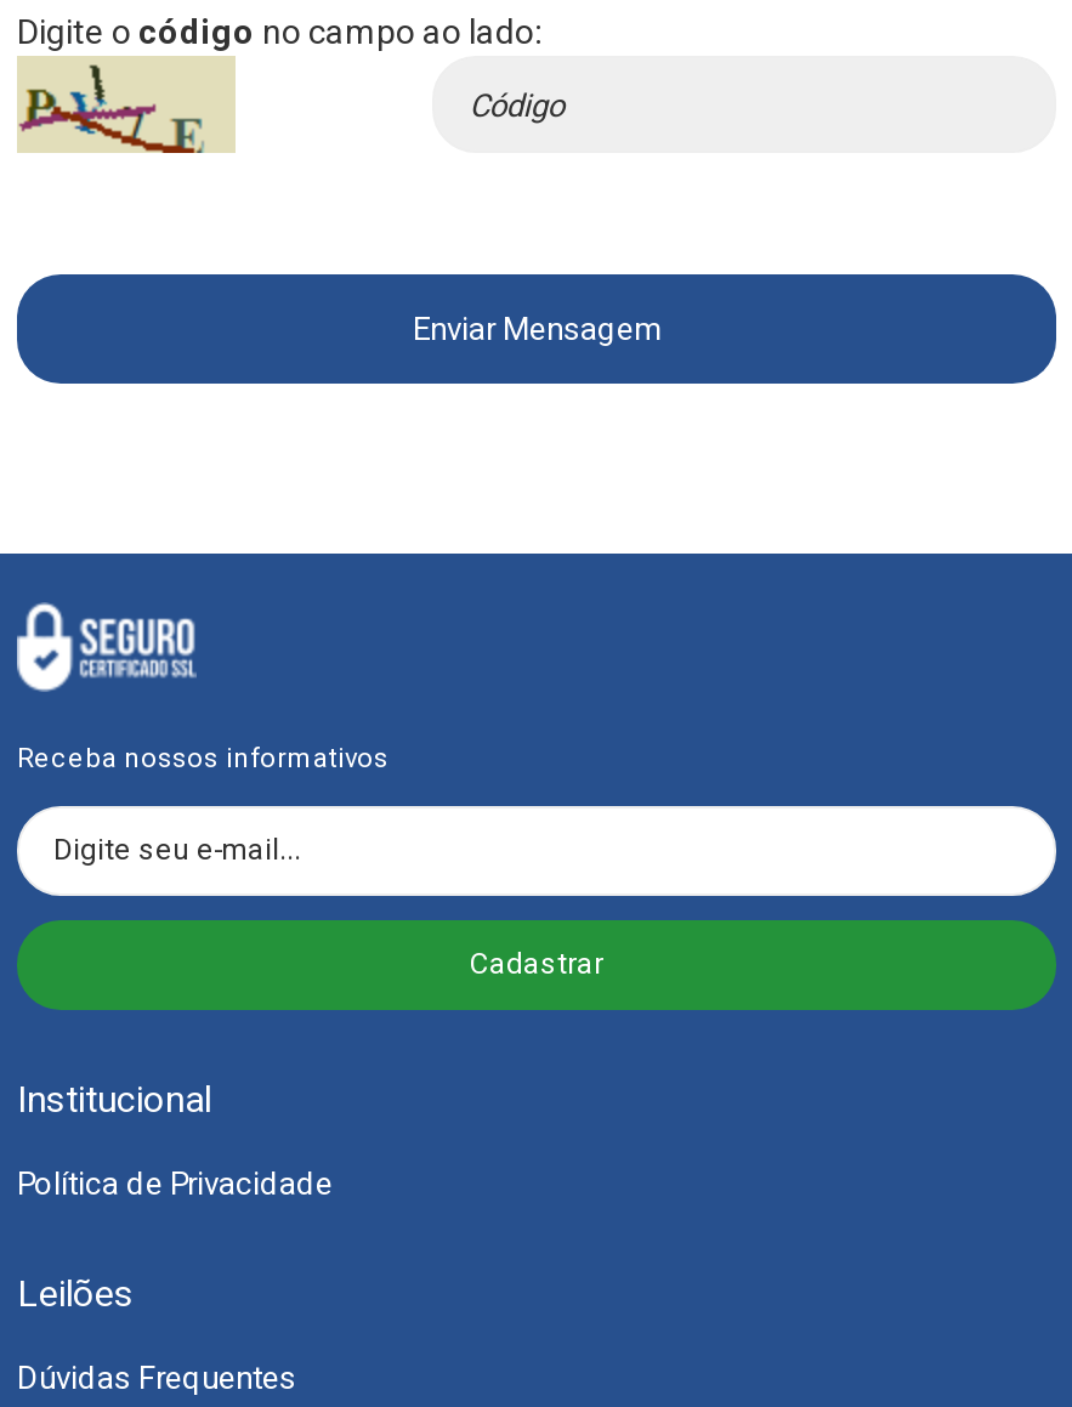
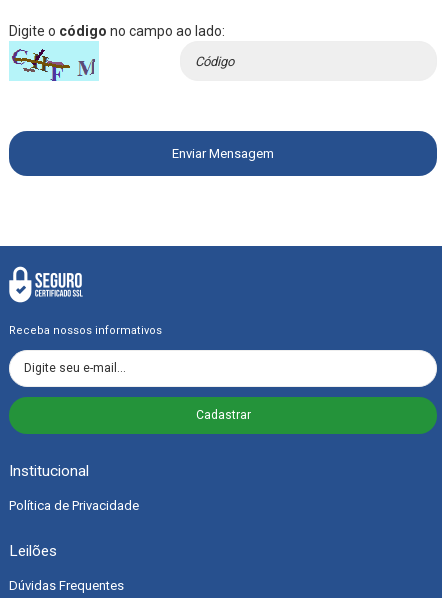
[17,58,236,155] [image] -> [9,42,99,82] [image]

